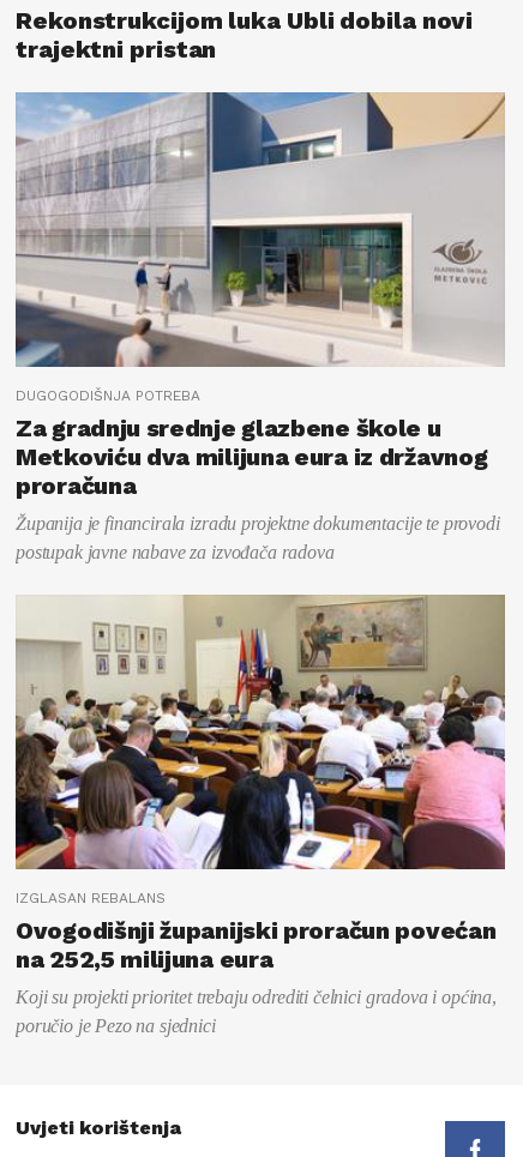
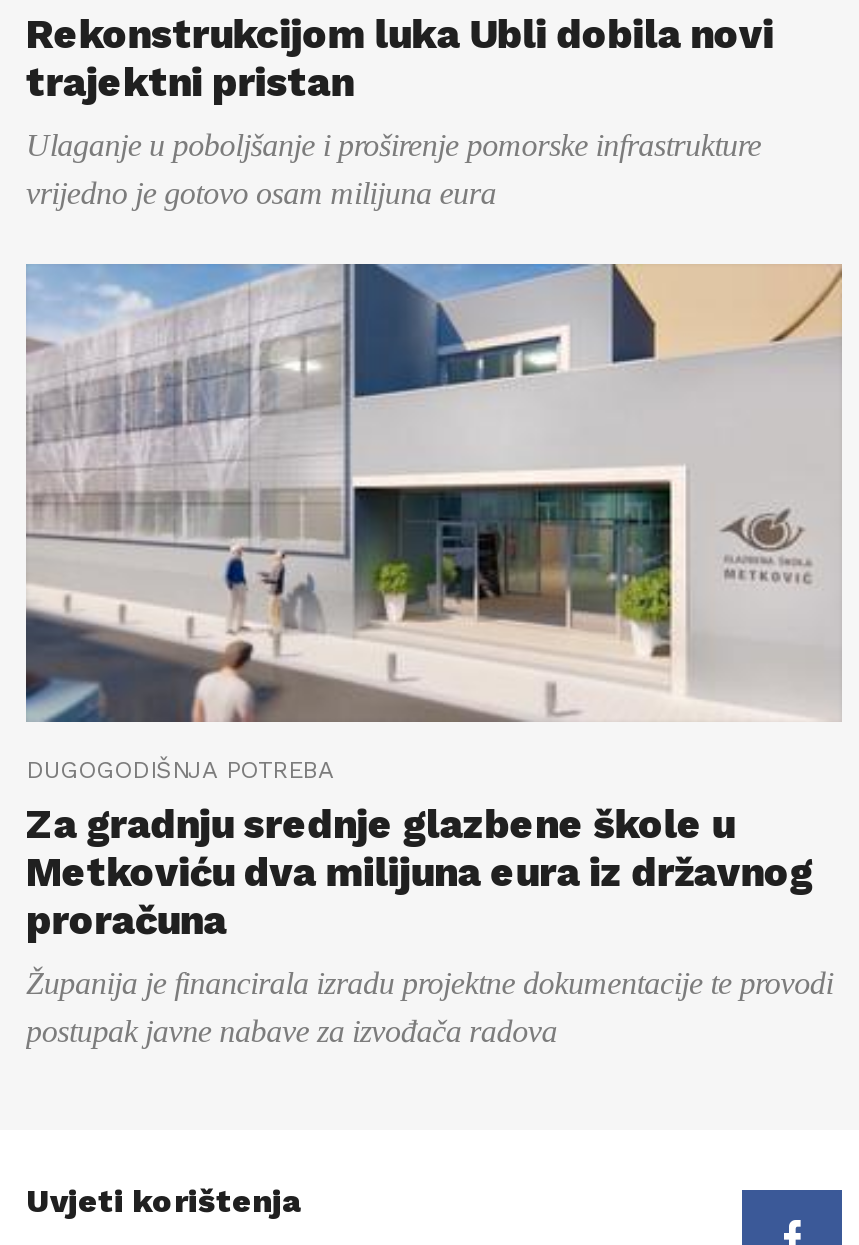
none -> [26,128,761,210] Ulaganje u poboljšanje i proširenje pomorske infrastrukture | vrijedno je gotovo osam milijuna eura
moved [13,90,500,562] -> [22,260,833,1047]: [image] | DUGOGODIŠNJA POTREBA | Za gradnju srednje glazbene škole u | Metkoviću dva milijuna eura iz državnog | proračuna | Županija je financirala izradu projektne dokumentacije te provodi | postupak javne nabave za izvođača radova
[14,593,506,1035] [image] | IZGLASAN REBALANS | Ovogodišnji županijski proračun povećan | na 252,5 milijuna eura | Koji su projekti prioritet trebaju odrediti čelnici gradova i općina, | poručio je Pezo na sjednici -> none

